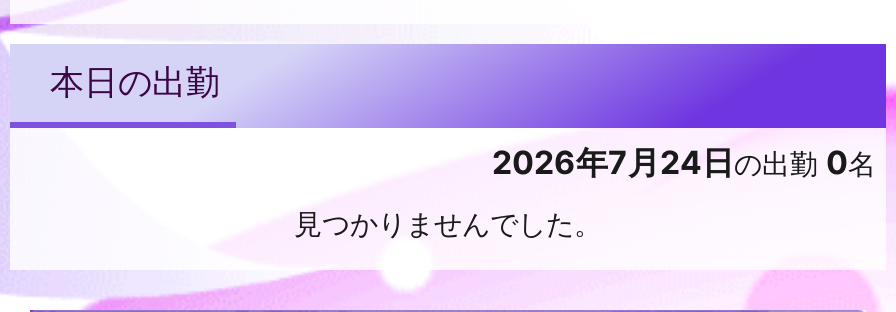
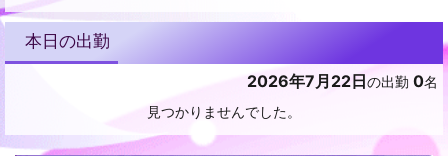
[492,143,876,183] 2026年7月24日の出勤0名 -> [247,71,438,91] 2026年7月22日の出勤0名

